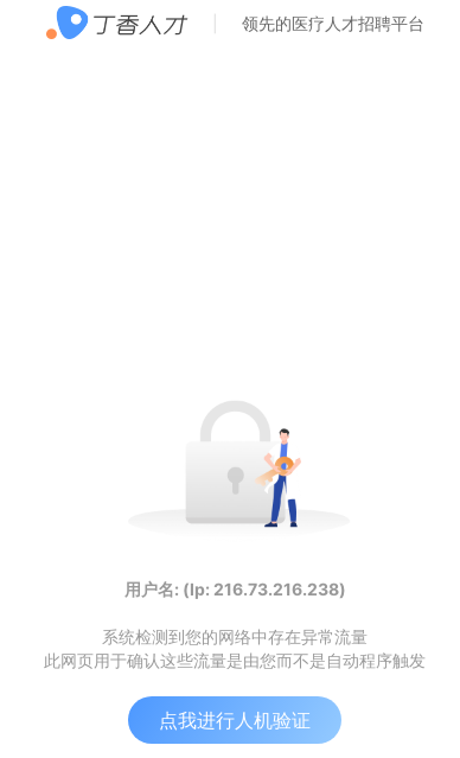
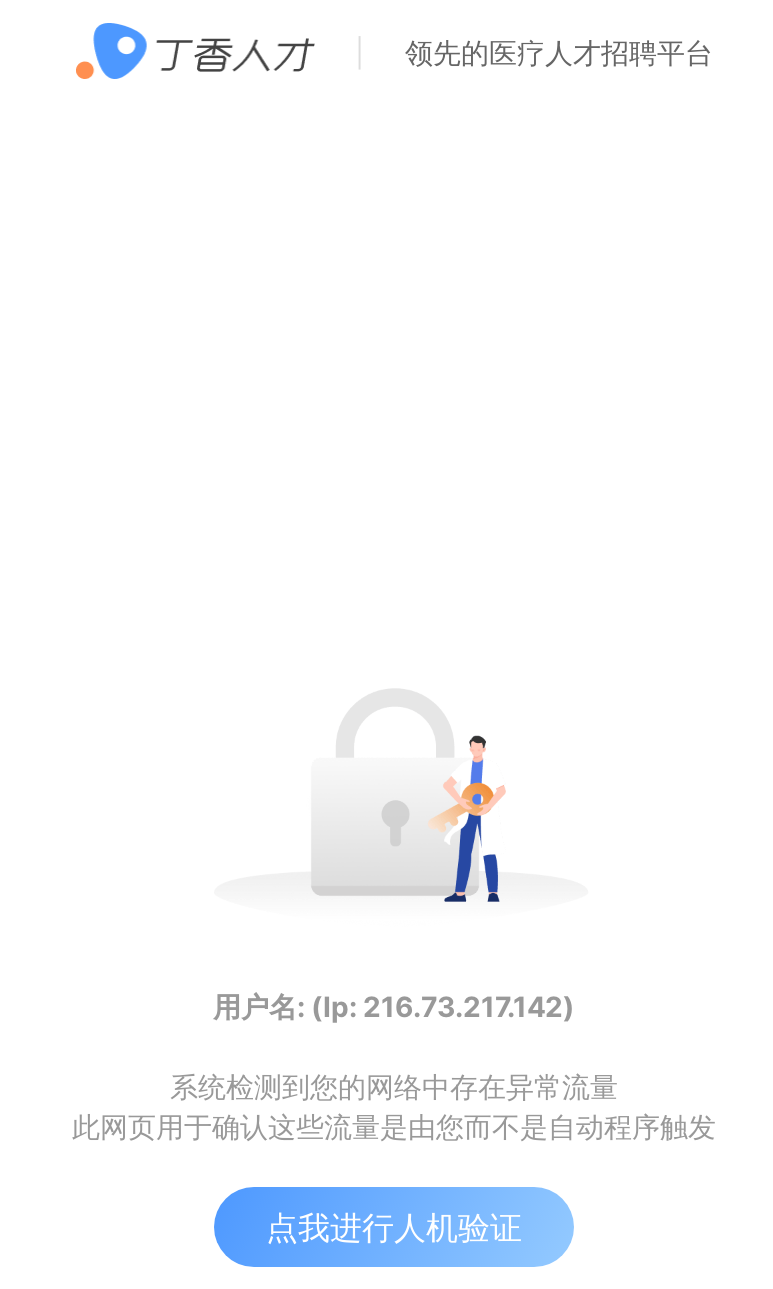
[124,579,346,599] 用户名: (Ip: 216.73.216.238) -> [213,989,575,1023] 用户名: (Ip: 216.73.217.142)

